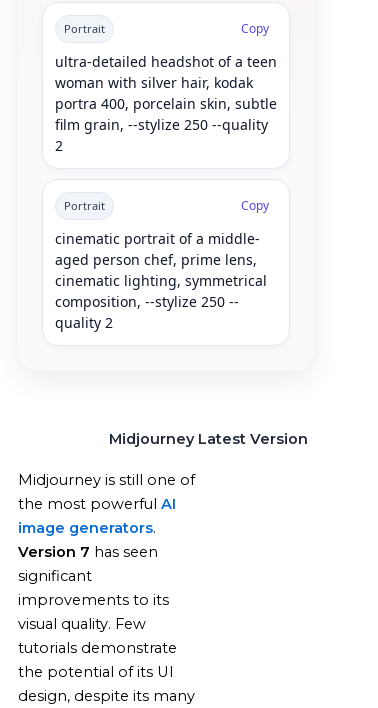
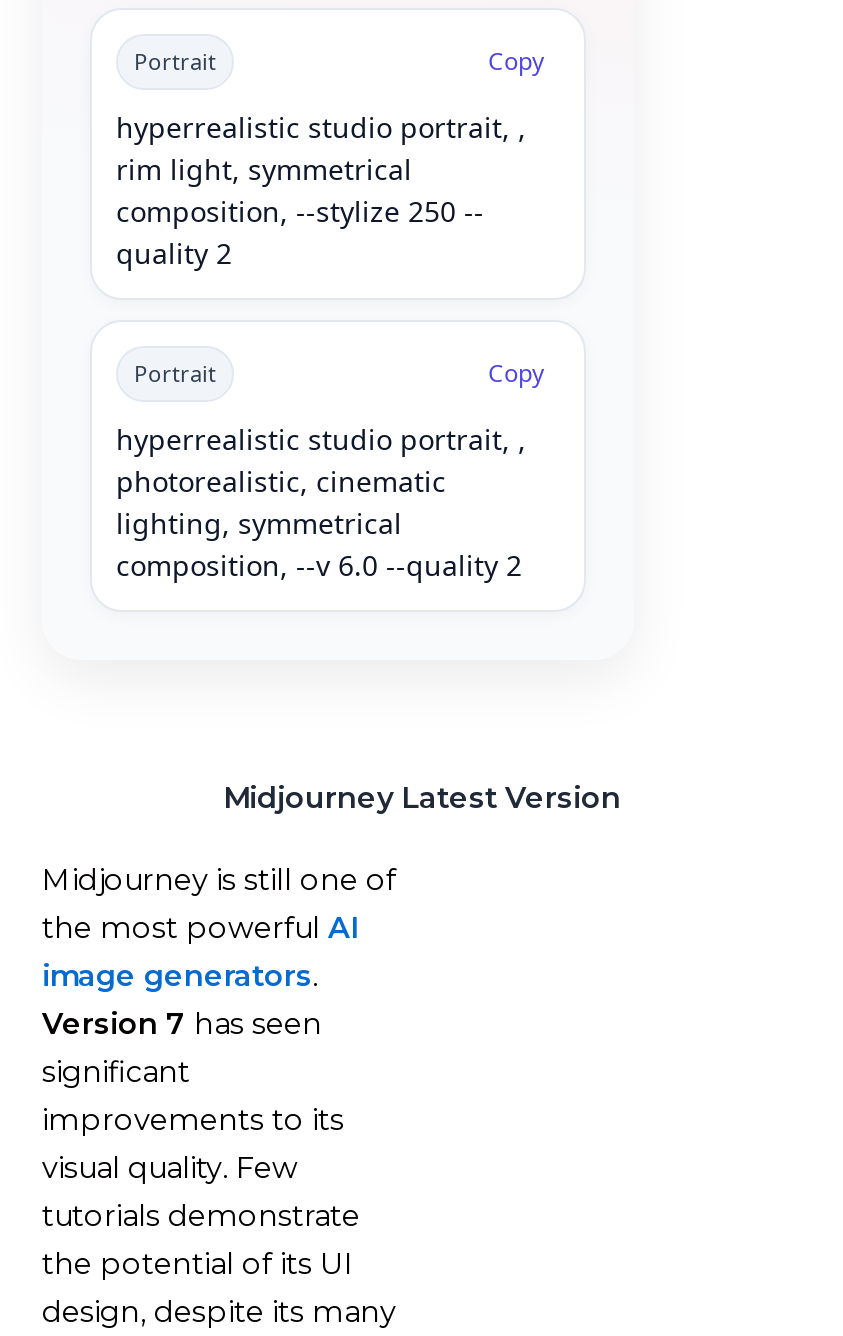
[55,52,277,155] ultra-detailed headshot of a teen | woman with silver hair, kodak | portra 400, porcelain skin, subtle | film grain, --stylize 250 --quality | 2 -> [116,107,526,187] hyperrealistic studio portrait, , | rim light, symmetrical
[55,229,267,290] cinematic portrait of a middle- | aged person chef, prime lens, | cinematic lighting, symmetrical -> [116,419,526,583] hyperrealistic studio portrait, , | photorealistic, cinematic | lighting, symmetrical | composition, --v 6.0 --quality 2
moved [55,292,239,332] -> [116,191,484,271]: composition, --stylize 250 -- | quality 2

